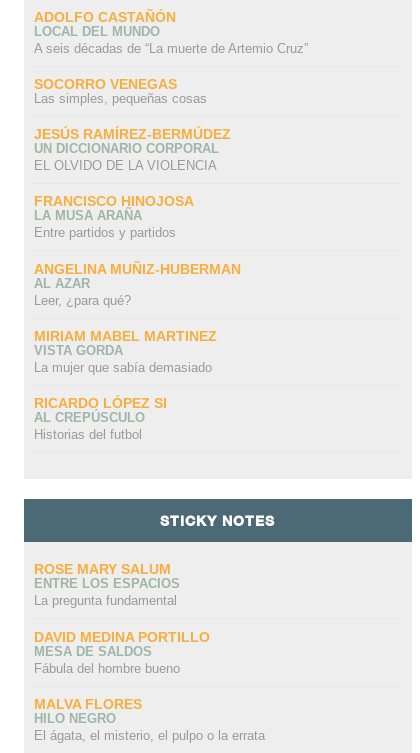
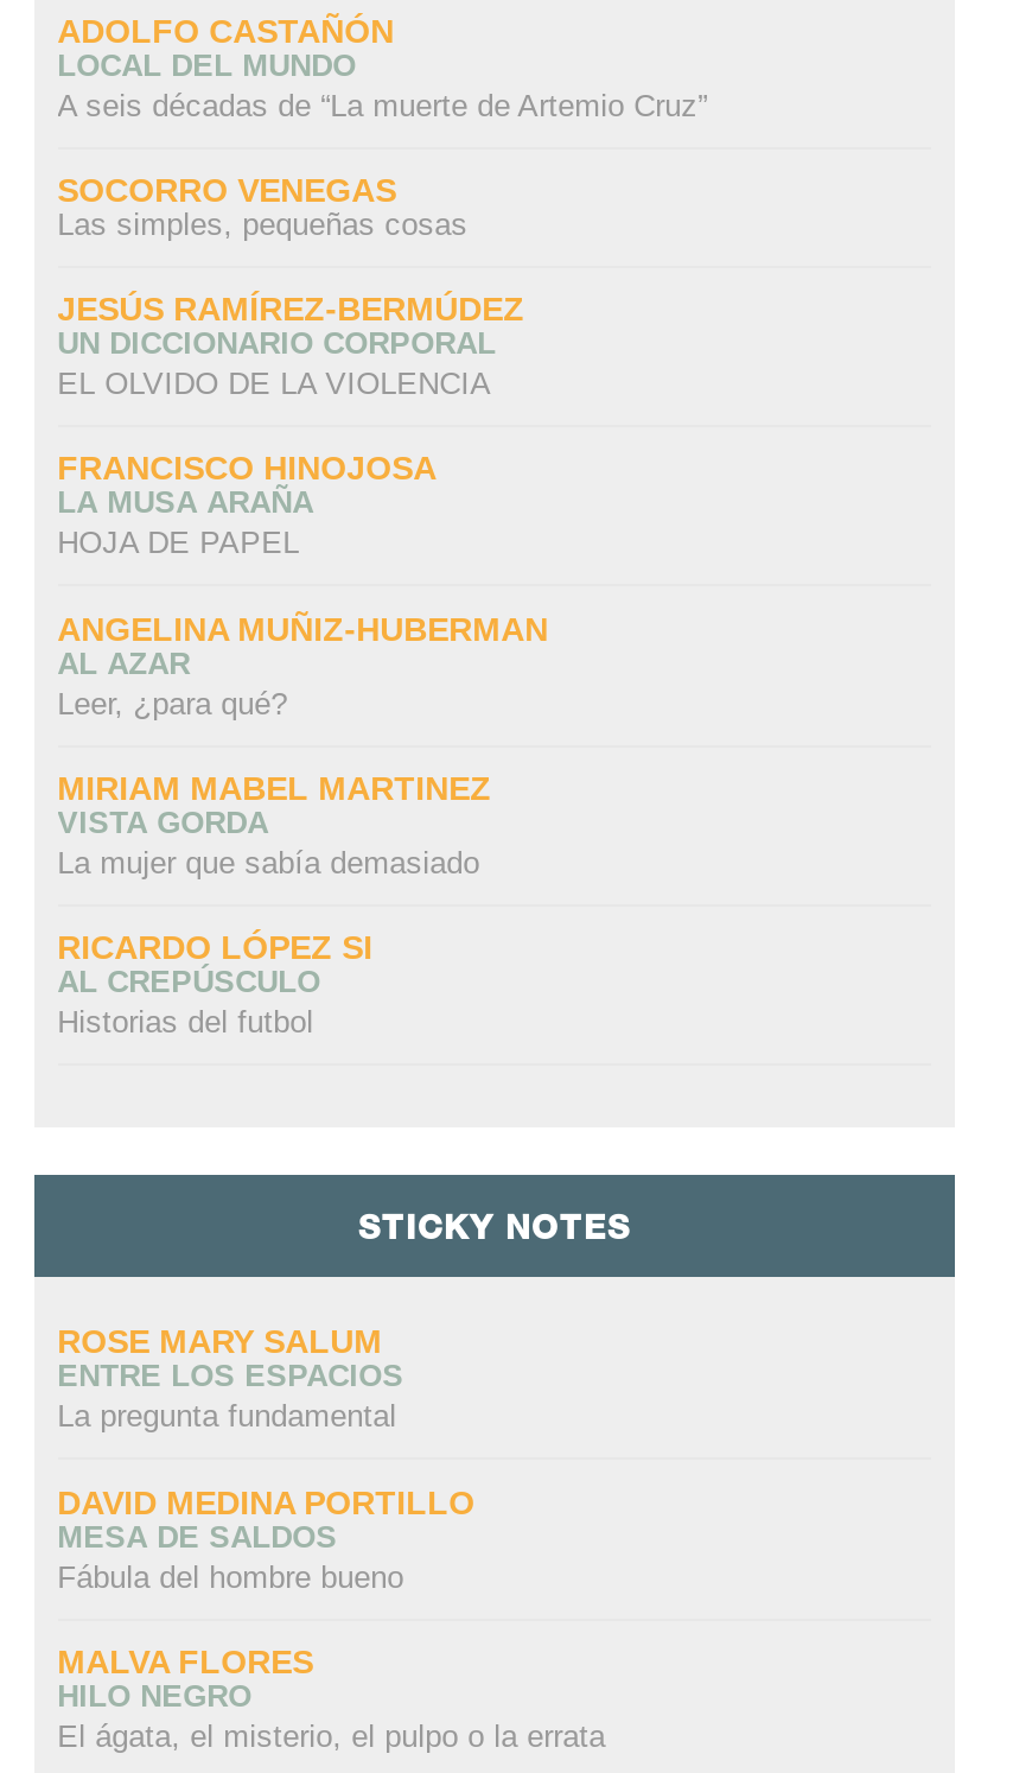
[34,225,176,240] Entre partidos y partidos -> [57,525,299,561] HOJA DE PAPEL

